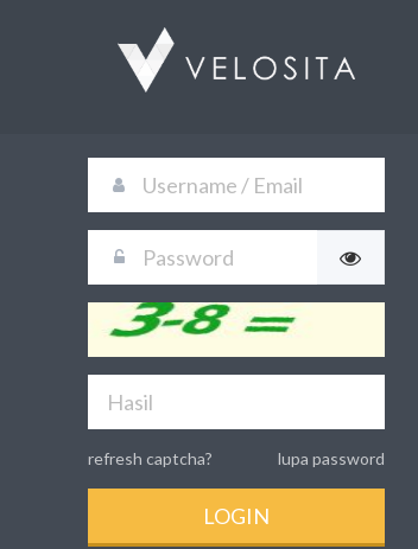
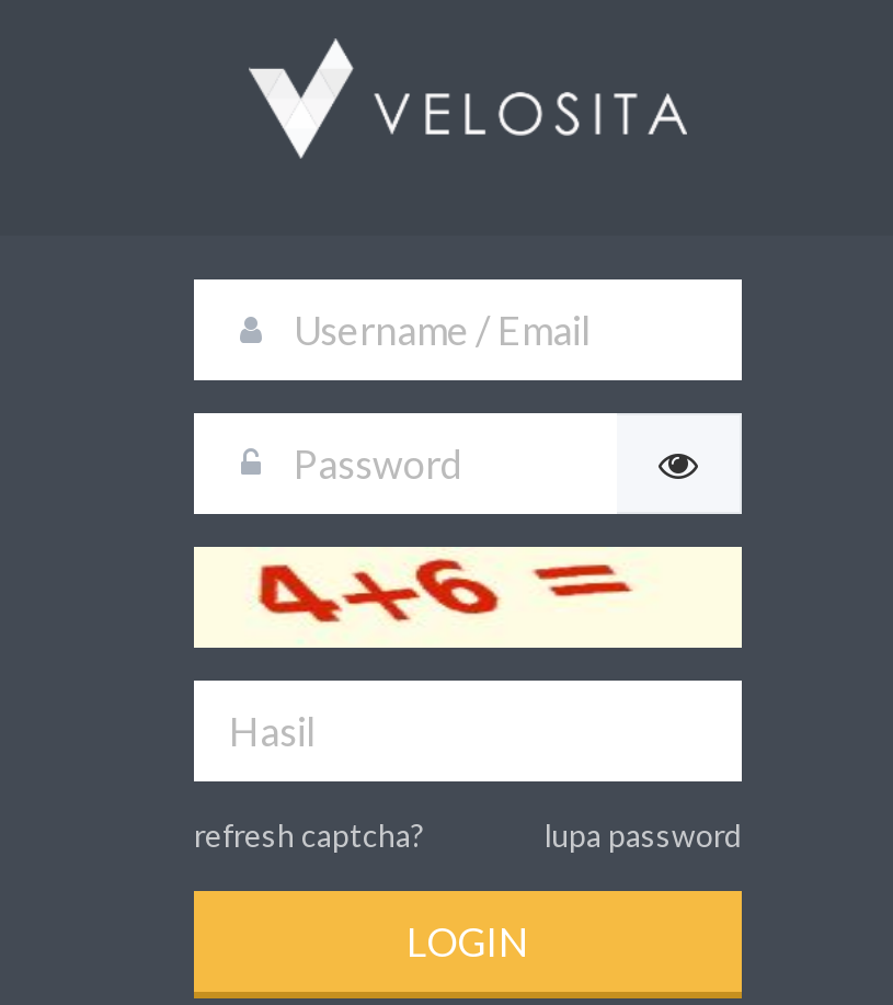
[108,301,324,344] [image] -> [233,545,634,626] [image]

